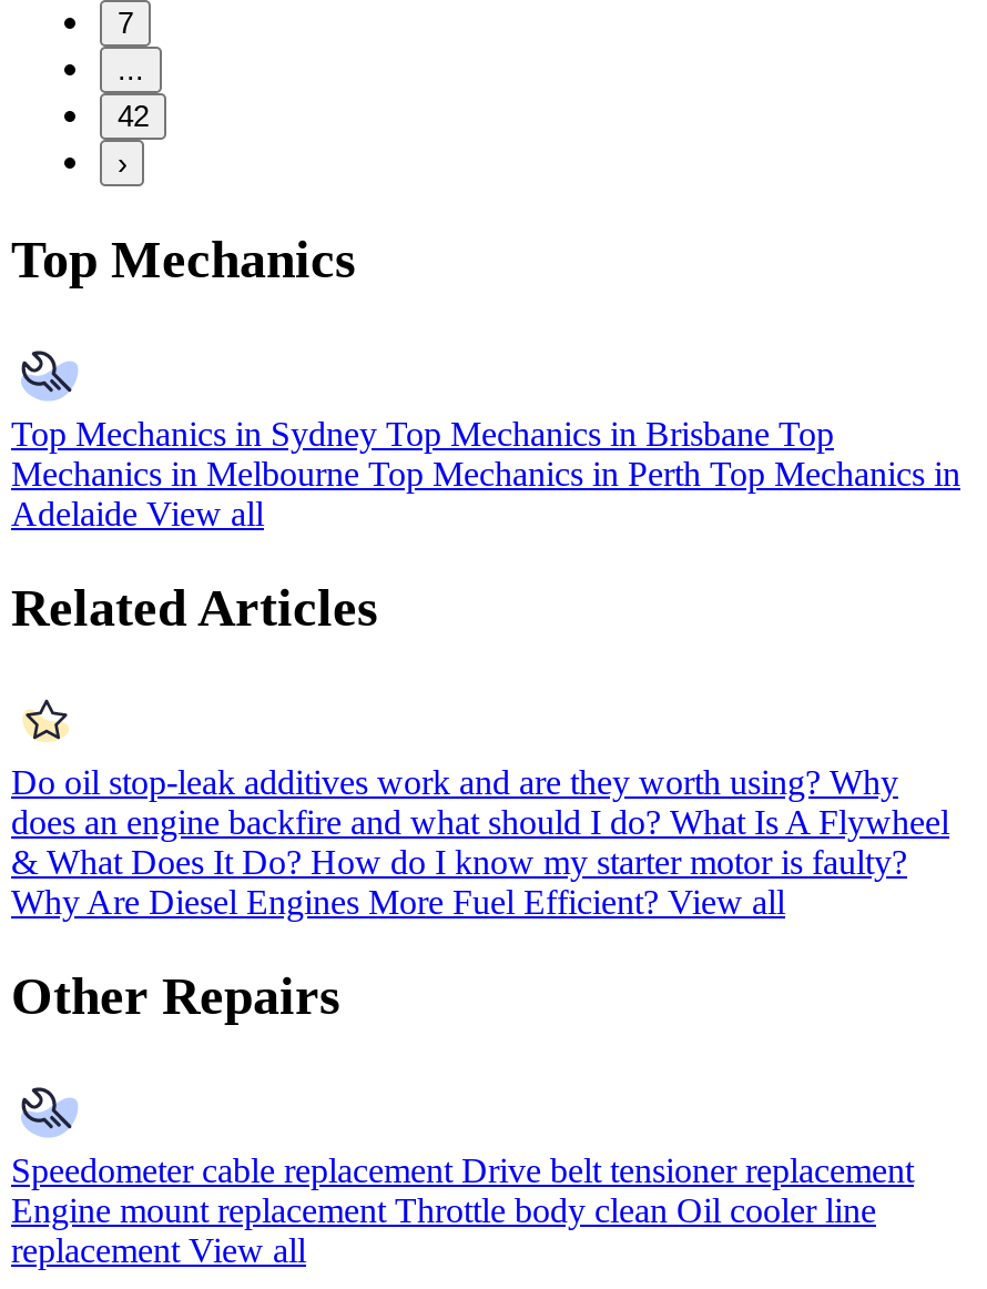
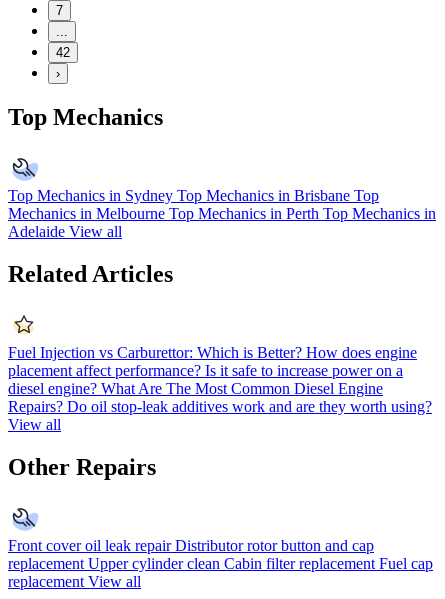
[11,763,949,920] Do oil stop-leak additives work and are they worth using? Why | does an engine backfire and what should I do? What Is A Flywheel | & What Does It Do? How do I know my starter motor is faulty? | Why Are Diesel Engines More Fuel Efficient? View all -> [8,344,432,433] Fuel Injection vs Carburettor: Which is Better? How does engine | placement affect performance? Is it safe to increase power on a | diesel engine? What Are The Most Common Diesel Engine | Repairs? Do oil stop-leak additives work and are they worth using? | View all
[11,1151,914,1229] Speedometer cable replacement Drive belt tensioner replacement | Engine mount replacement Throttle body clean Oil cooler line -> [8,537,433,572] Front cover oil leak repair Distributor rotor button and cap | replacement Upper cylinder clean Cabin filter replacement Fuel cap

